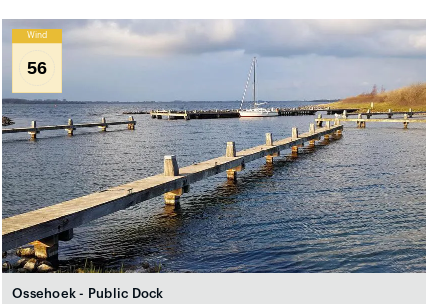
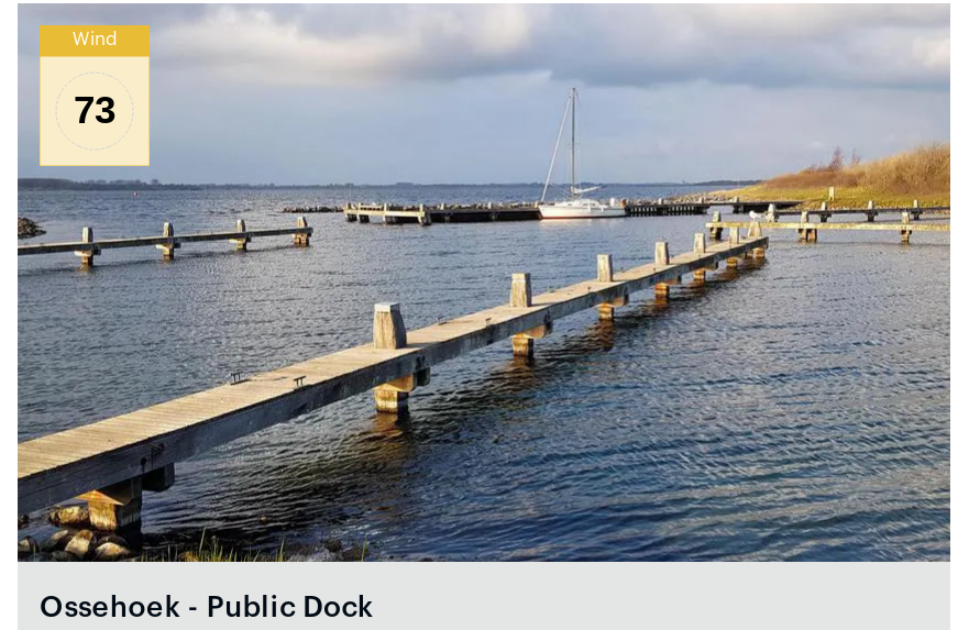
[27,57,47,77] 56 -> [74,87,115,130] 73

